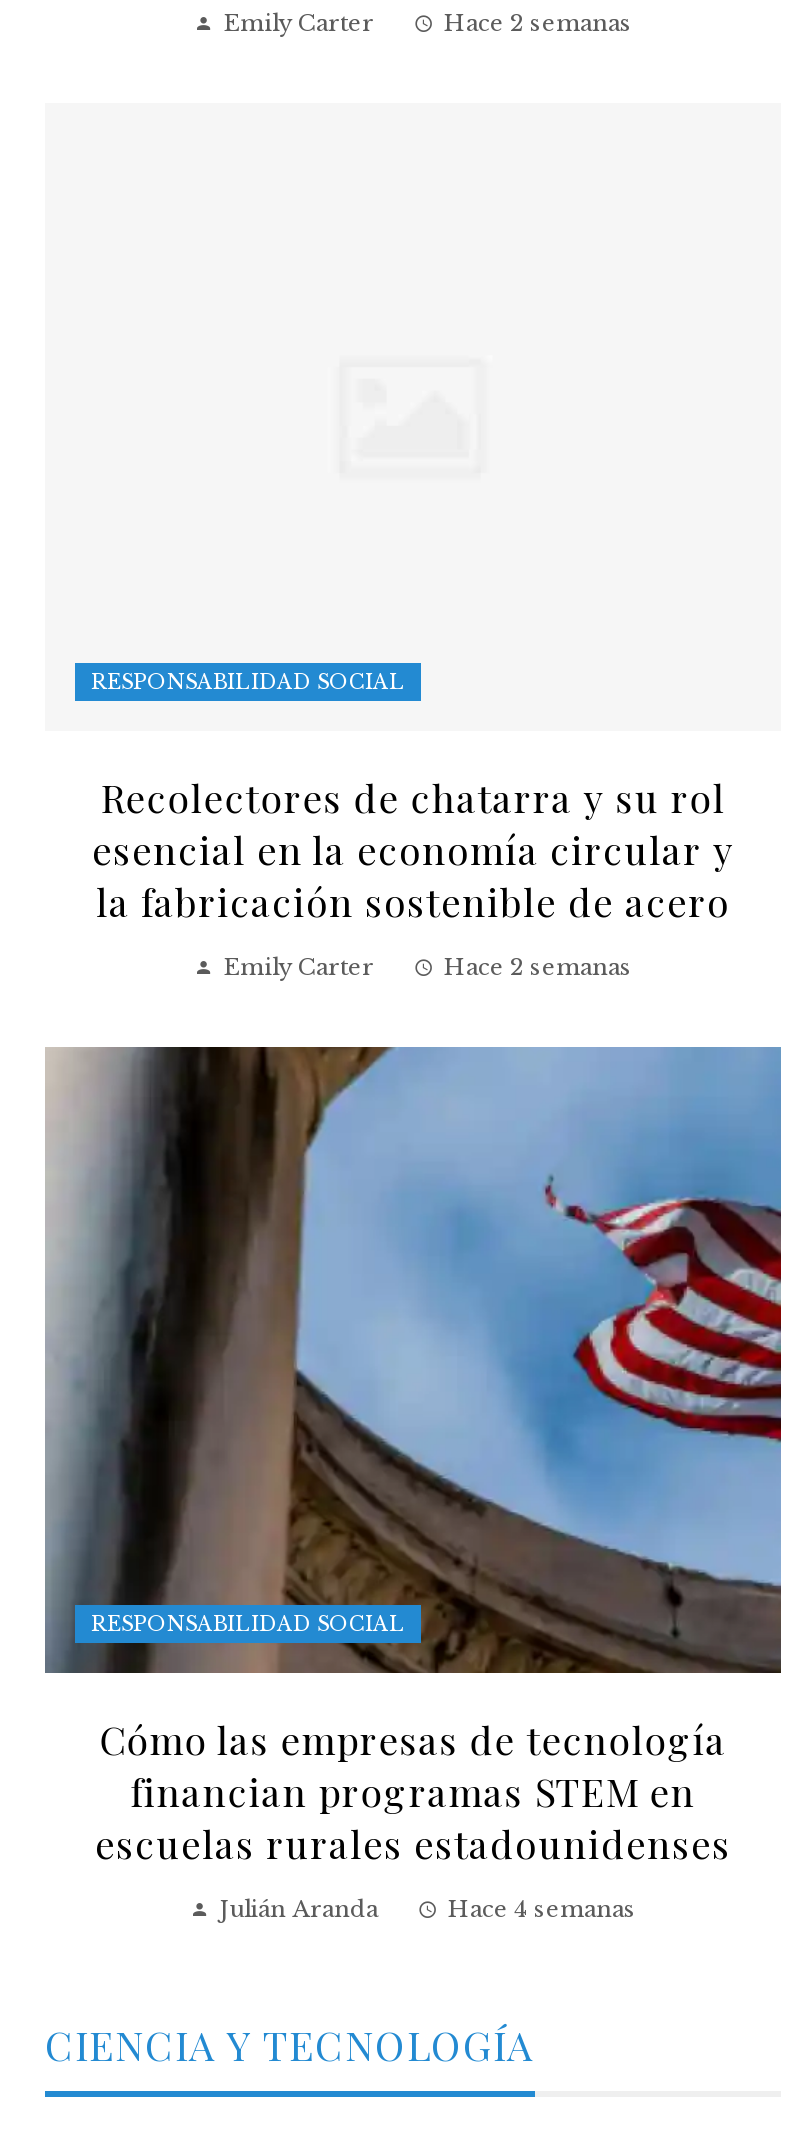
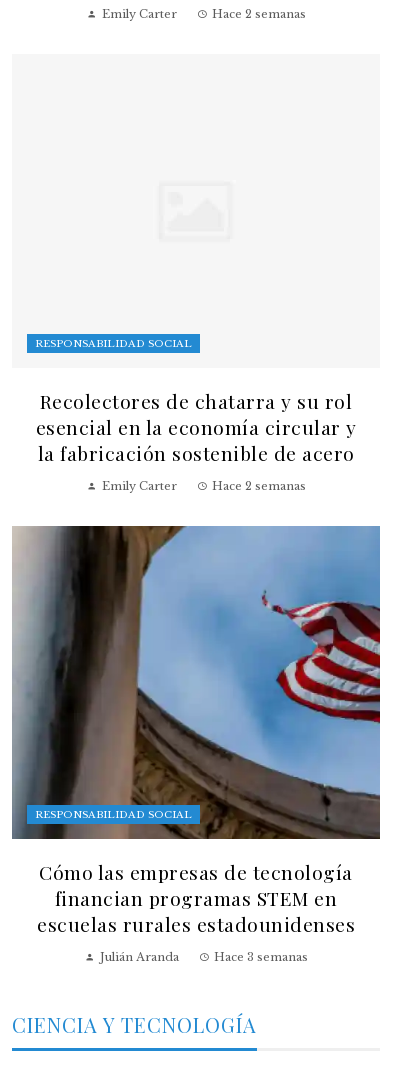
[448,1895,636,1923] Hace 4 semanas -> [213,950,307,964] Hace 3 semanas

